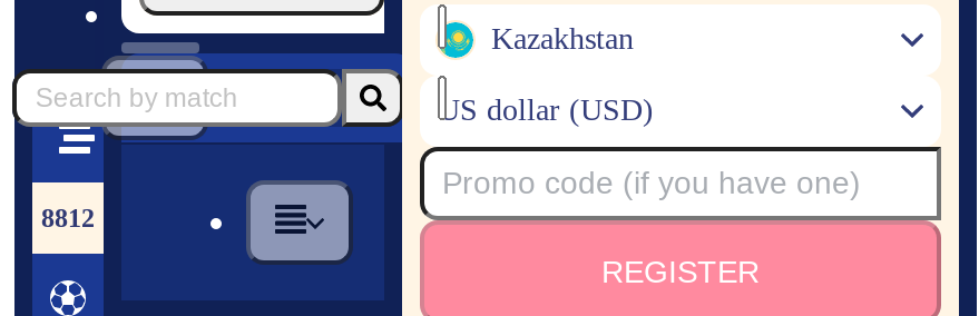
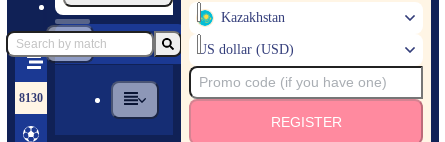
[41,203,95,234] 8812 -> [19,91,43,105] 8130

